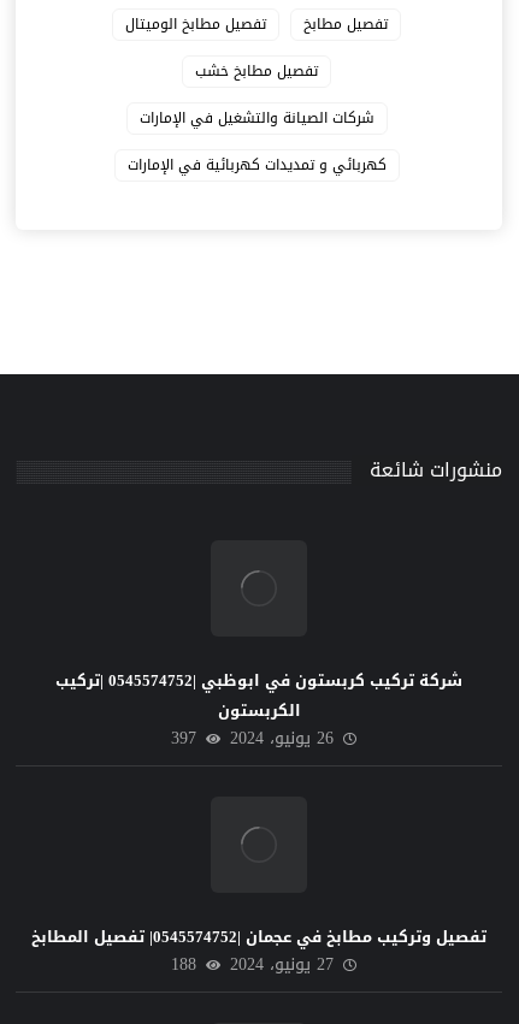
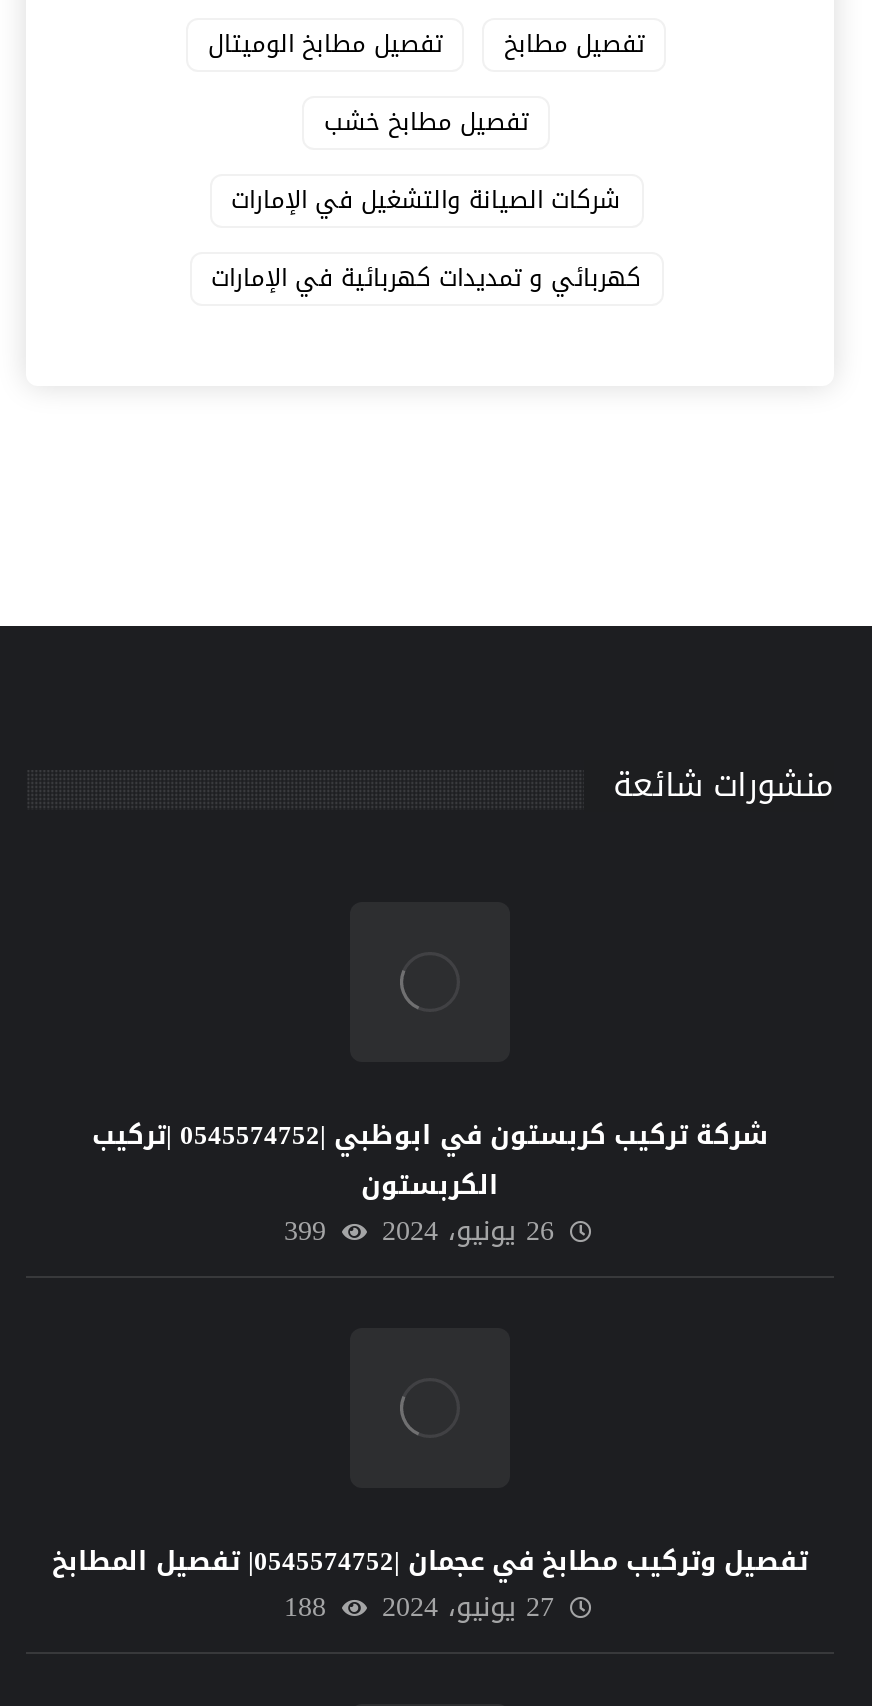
[171,722,196,755] 397 -> [284,1205,326,1259] 399

